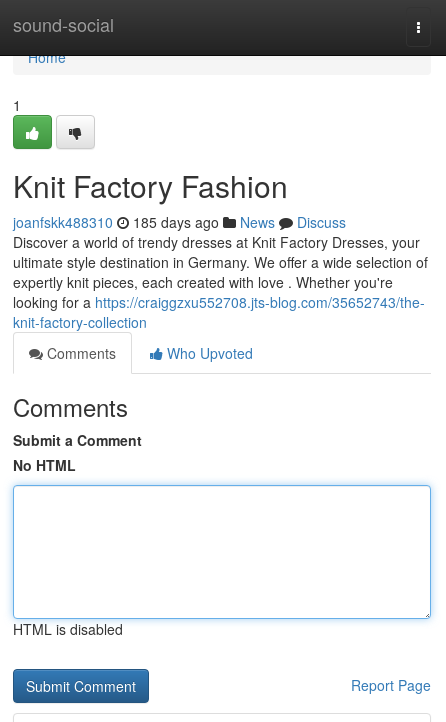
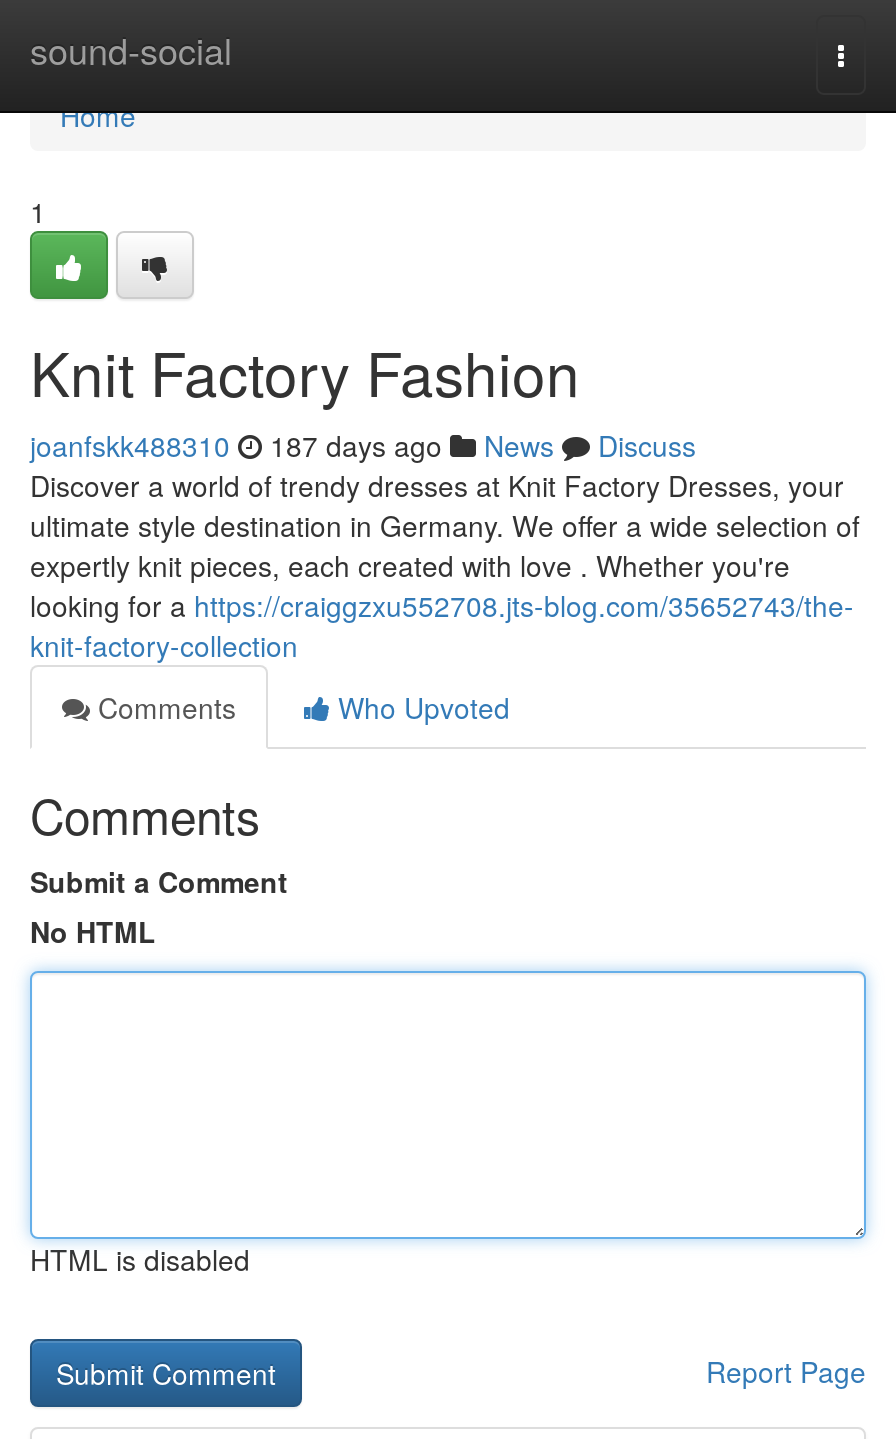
[13,212,346,232] joanfskk488310 185 days ago News Discuss -> [30,425,696,465] joanfskk488310 187 days ago News Discuss

